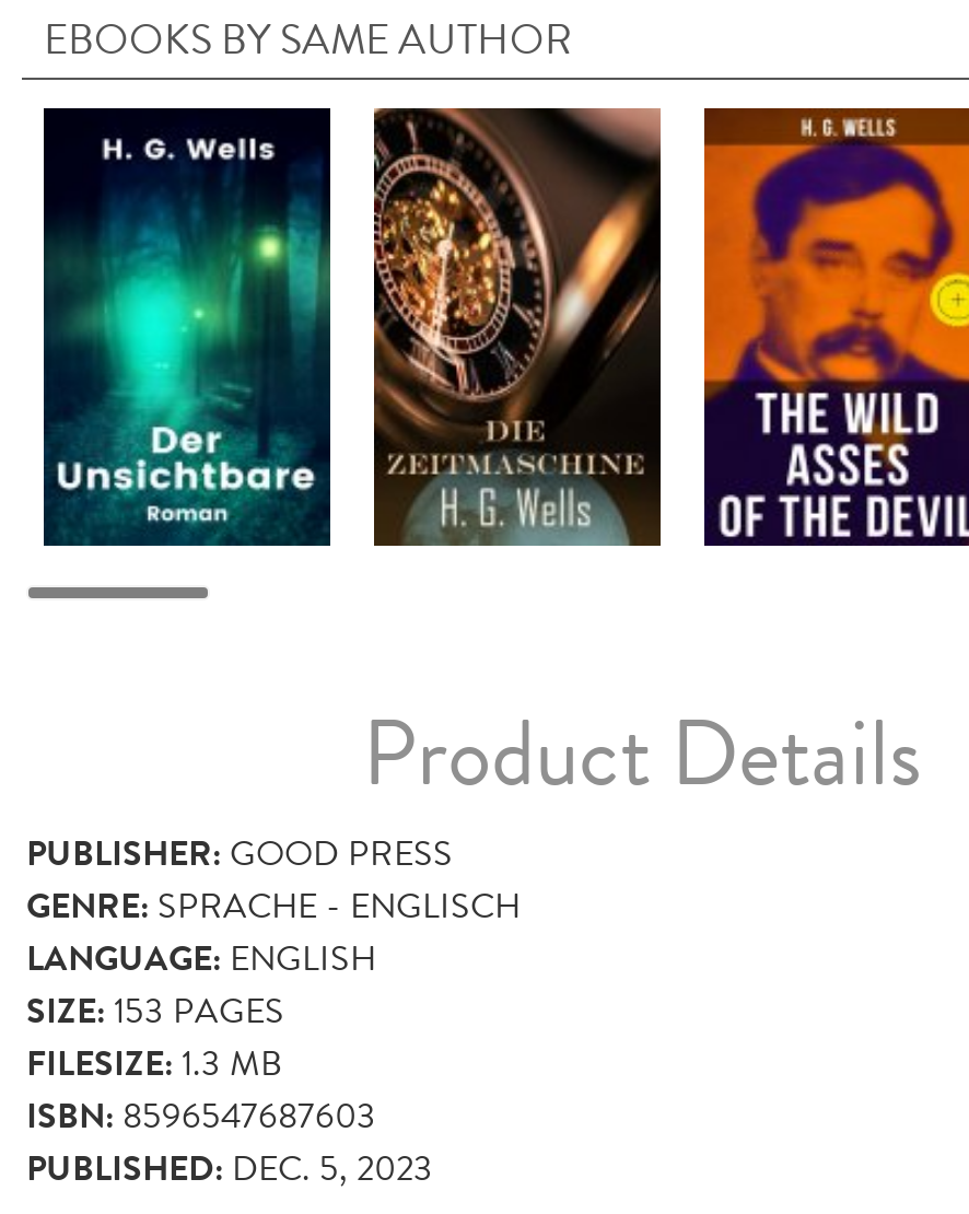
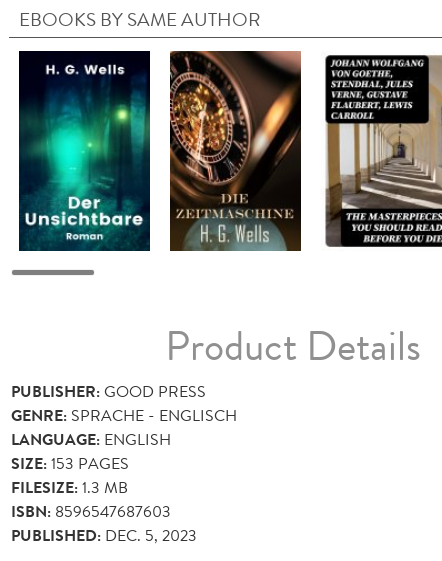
[702,106,962,548] [image] -> [321,51,439,251] [image]

